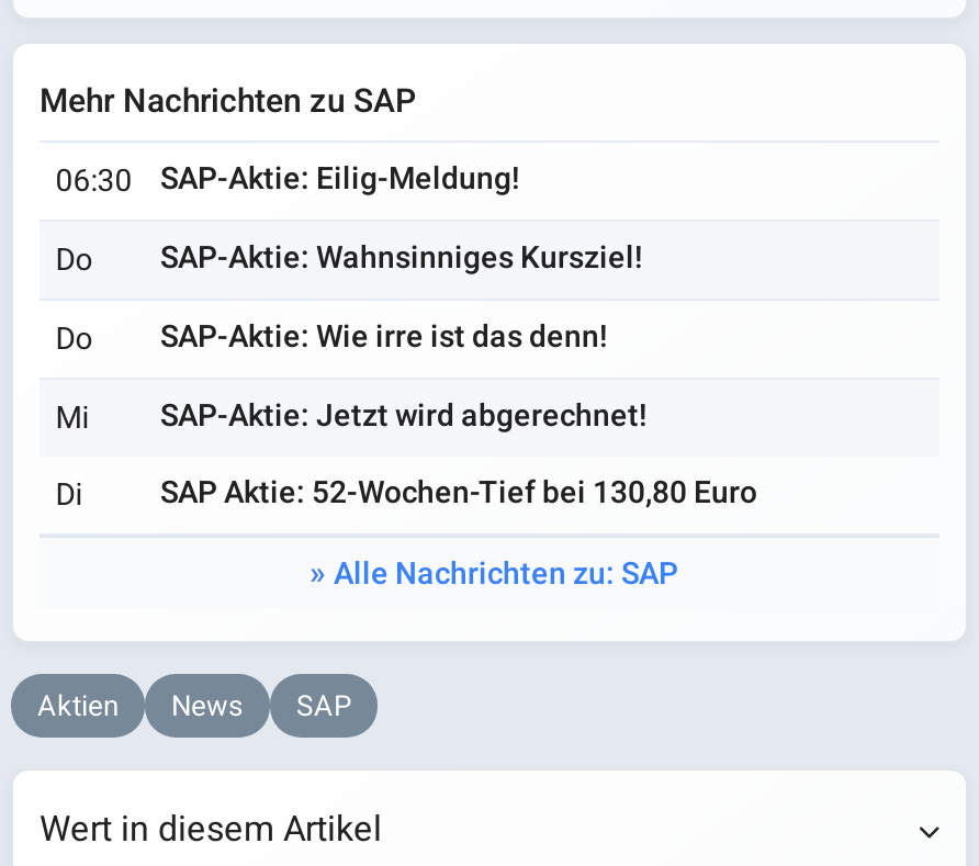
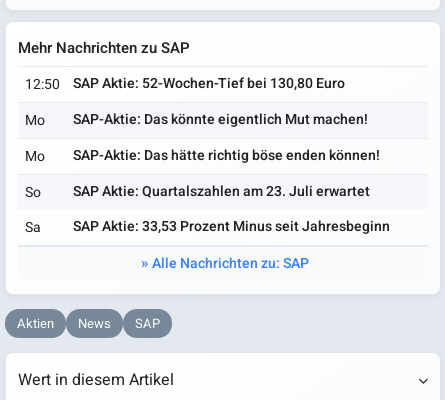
[55,155,648,517] 06:30 | SAP-Aktie: Eilig-Meldung! | Do | SAP-Aktie: Wahnsinniges Kursziel! | Do | SAP-Aktie: Wie irre ist das denn! | Mi | SAP-Aktie: Jetzt wird abgerechnet! | Di -> [25,74,60,95] 12:50
moved [160,469,757,515] -> [73,73,345,94]: SAP Aktie: 52-Wochen-Tief bei 130,80 Euro
none -> [25,109,390,238] Mo | SAP-Aktie: Das könnte eigentlich Mut machen! | Mo | SAP-Aktie: Das hätte richtig böse enden können! | So | SAP Aktie: Quartalszahlen am 23. Juli erwartet | Sa | SAP Aktie: 33,53 Prozent Minus seit Jahresbeginn

